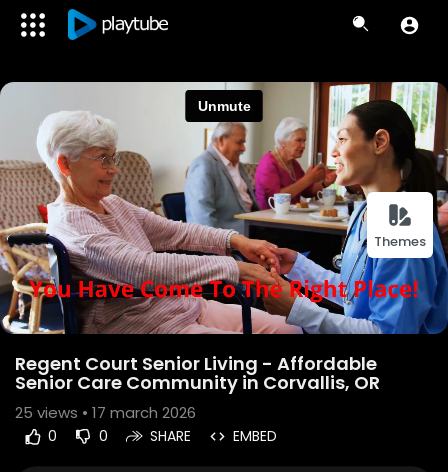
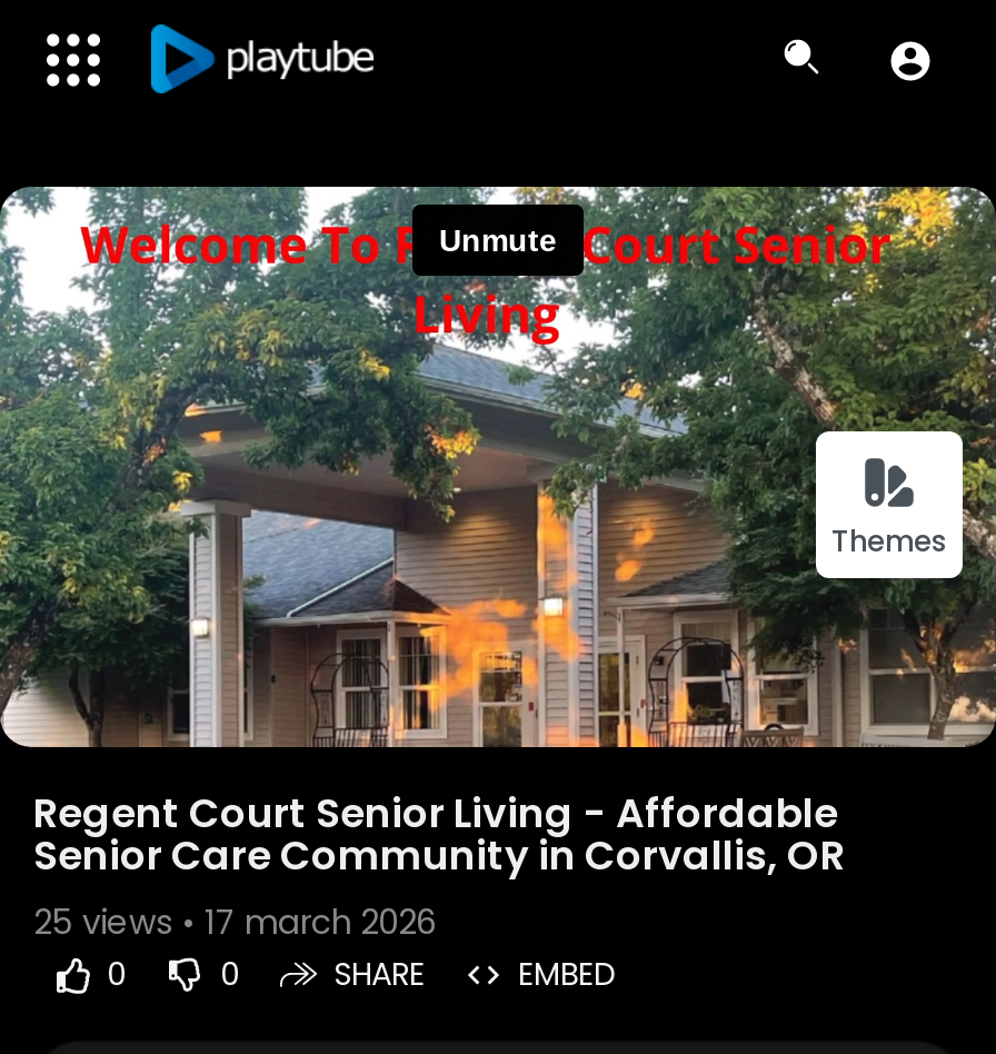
[3,81,445,335] [image] -> [7,185,989,749] [image]

